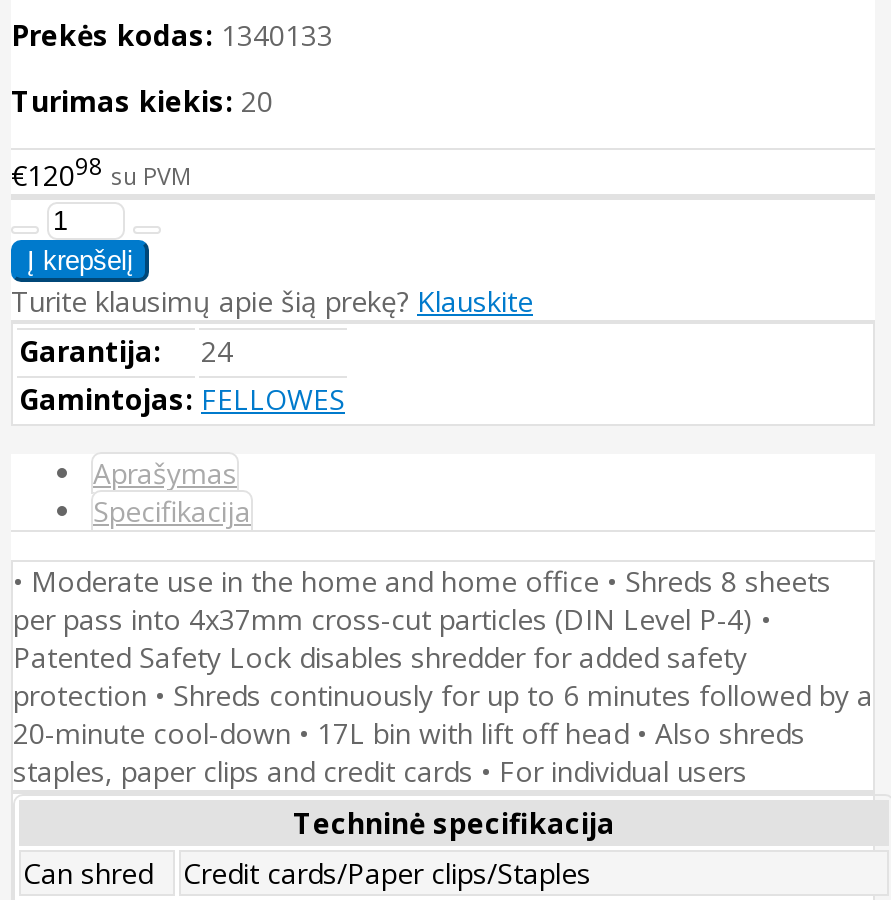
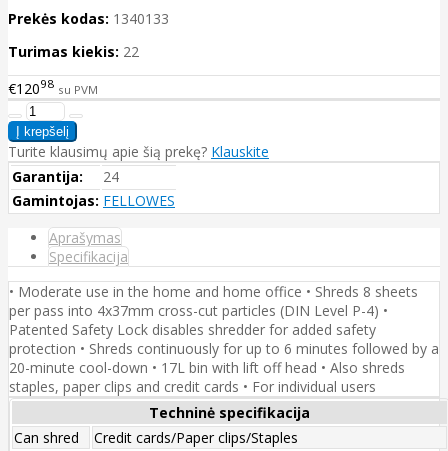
[11,82,273,120] Turimas kiekis: 20 -> [8,42,139,61] Turimas kiekis: 22

